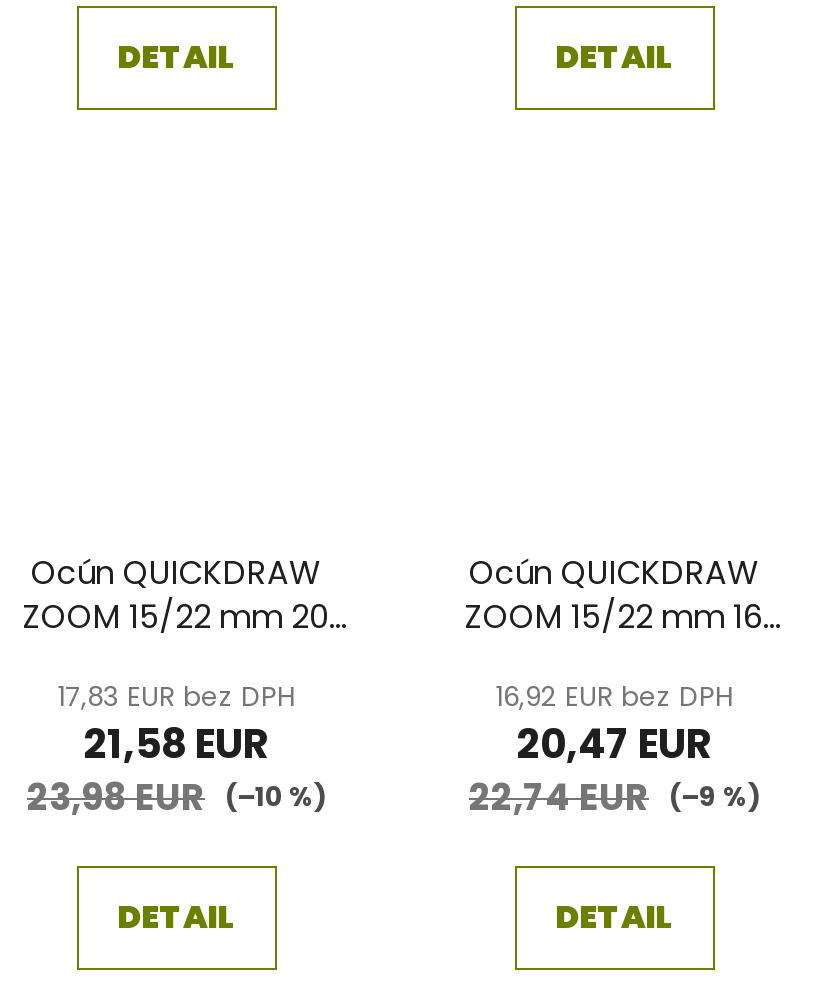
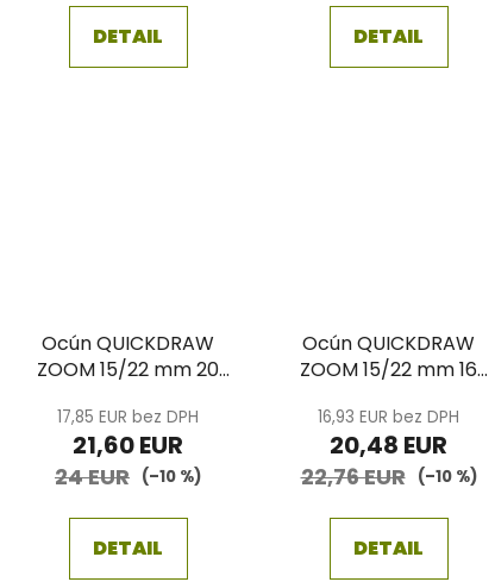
[57,678,295,716] 17,83 EUR bez DPH -> [57,406,199,429] 17,85 EUR bez DPH
[495,678,733,716] 16,92 EUR bez DPH -> [318,406,459,429] 16,93 EUR bez DPH
[83,716,269,772] 21,58 EUR -> [73,429,183,462] 21,60 EUR
[516,716,712,772] 20,47 EUR -> [330,429,447,462] 20,48 EUR
[27,772,325,822] 23,98 EUR (–10 %) -> [55,462,201,492] 24 EUR (–10 %)
[469,772,759,822] 22,74 EUR (–9 %) -> [300,462,477,492] 22,76 EUR (–10 %)

